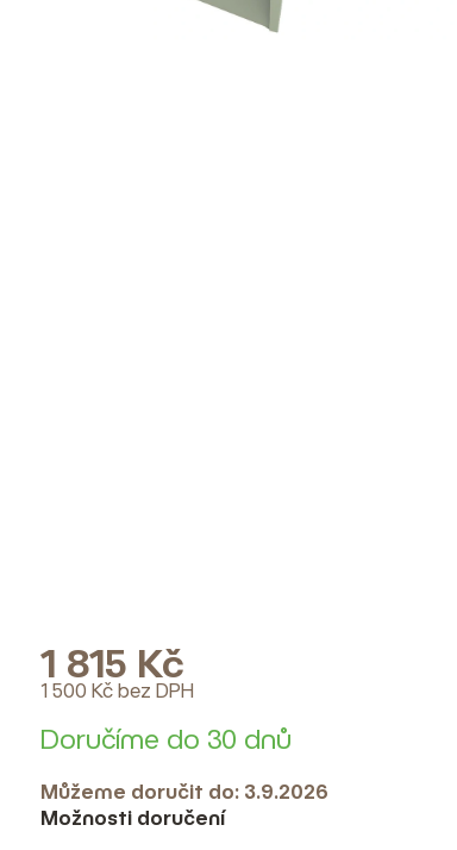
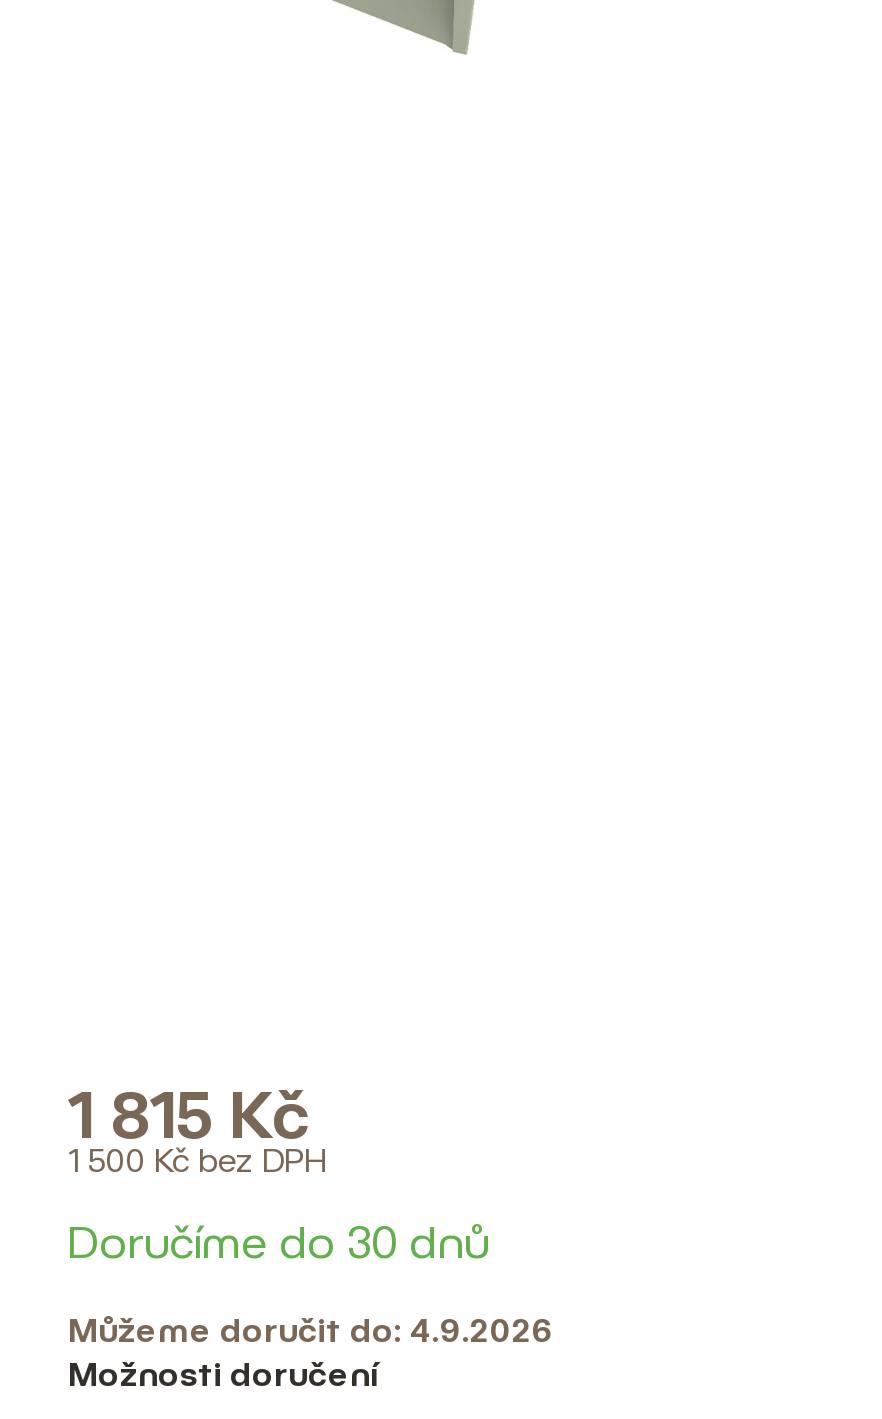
[40,780,328,804] Můžeme doručit do: 3.9.2026 -> [68,1311,554,1351] Můžeme doručit do: 4.9.2026

